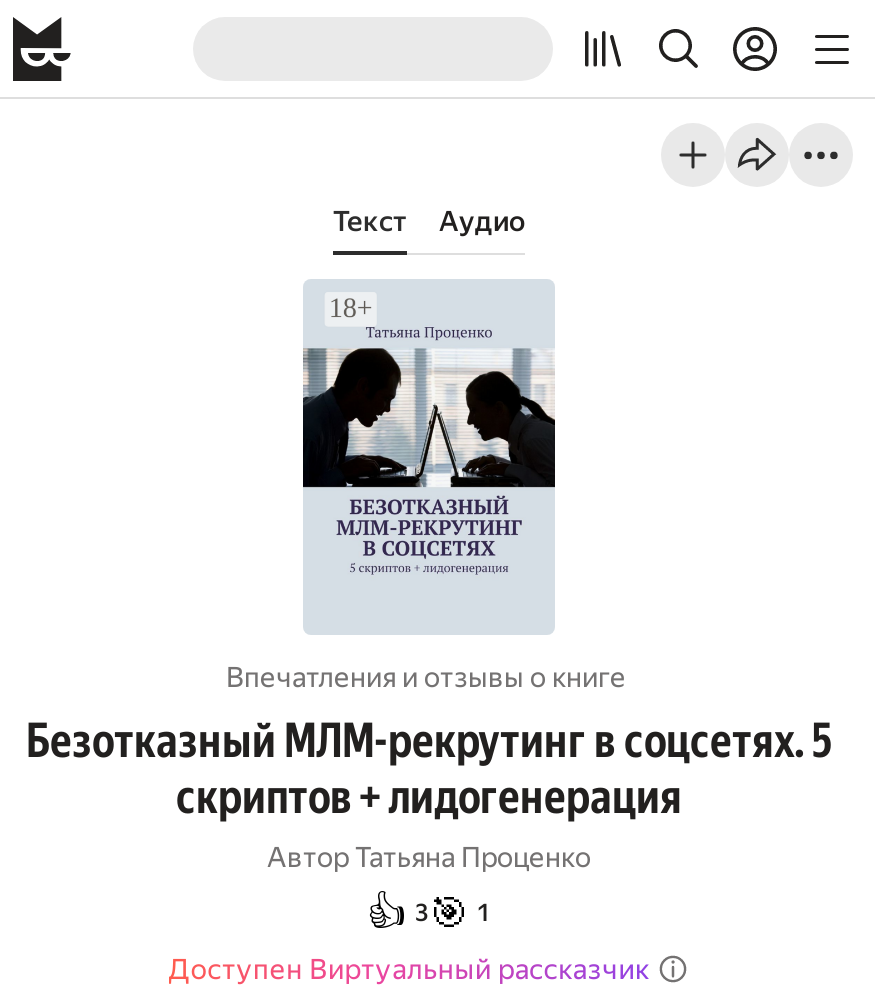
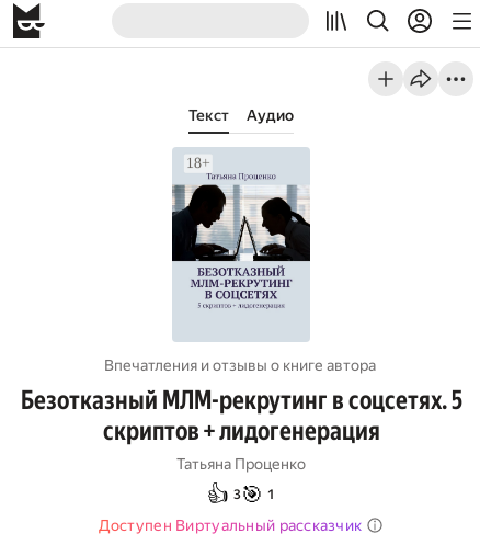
[226,661,626,693] Впечатления и отзывы о книге -> [104,356,375,374] Впечатления и отзывы о книге автора
[267,841,591,873] Автор Татьяна Проценко -> [176,455,306,473] Татьяна Проценко

